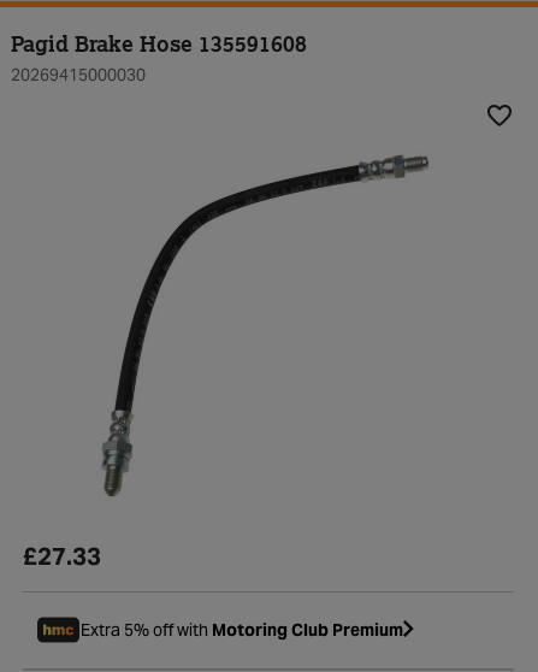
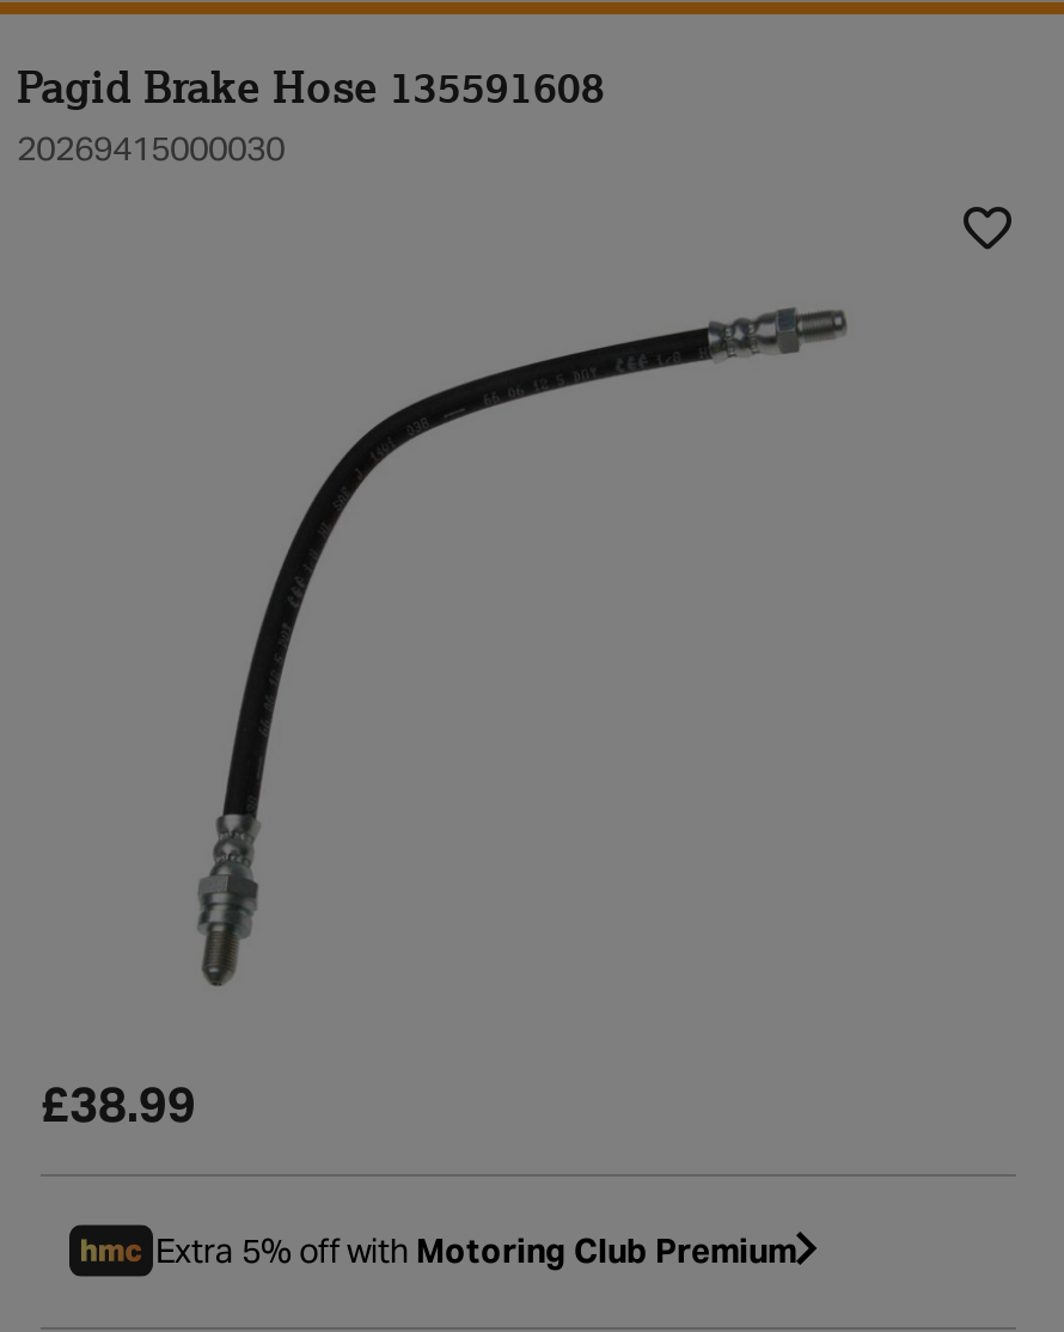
[23,540,101,572] £27.33 -> [41,1073,196,1135] £38.99

